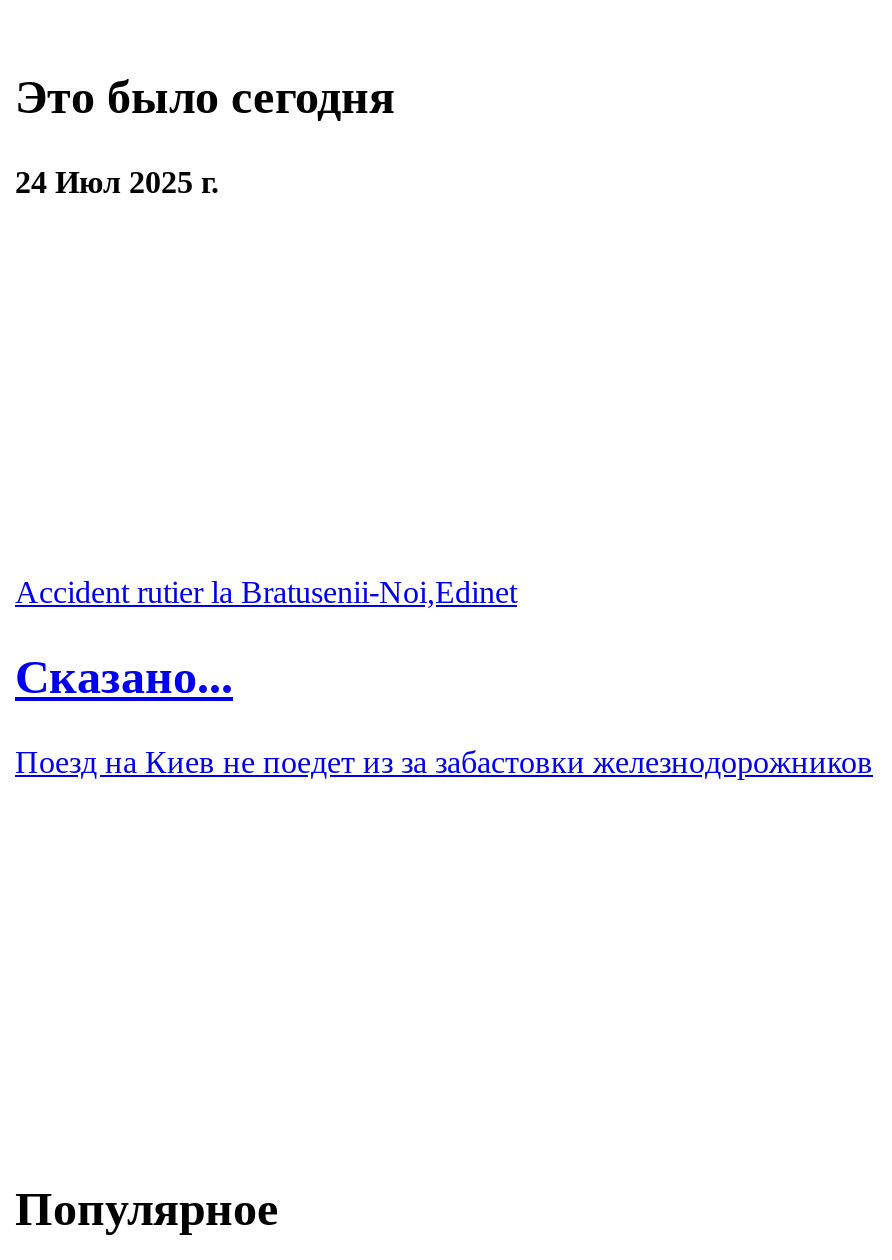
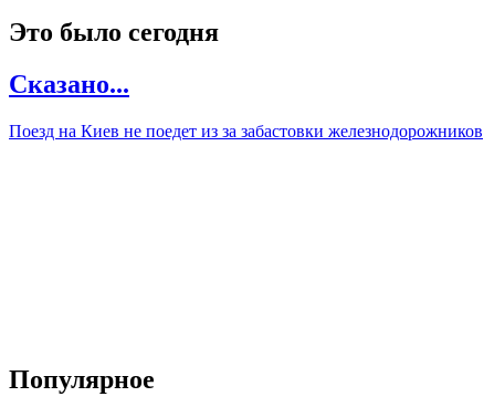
[15,165,219,199] 24 Июл 2025 г. -> none
[15,575,517,609] Accident rutier la Bratusenii-Noi,Edinet -> none

